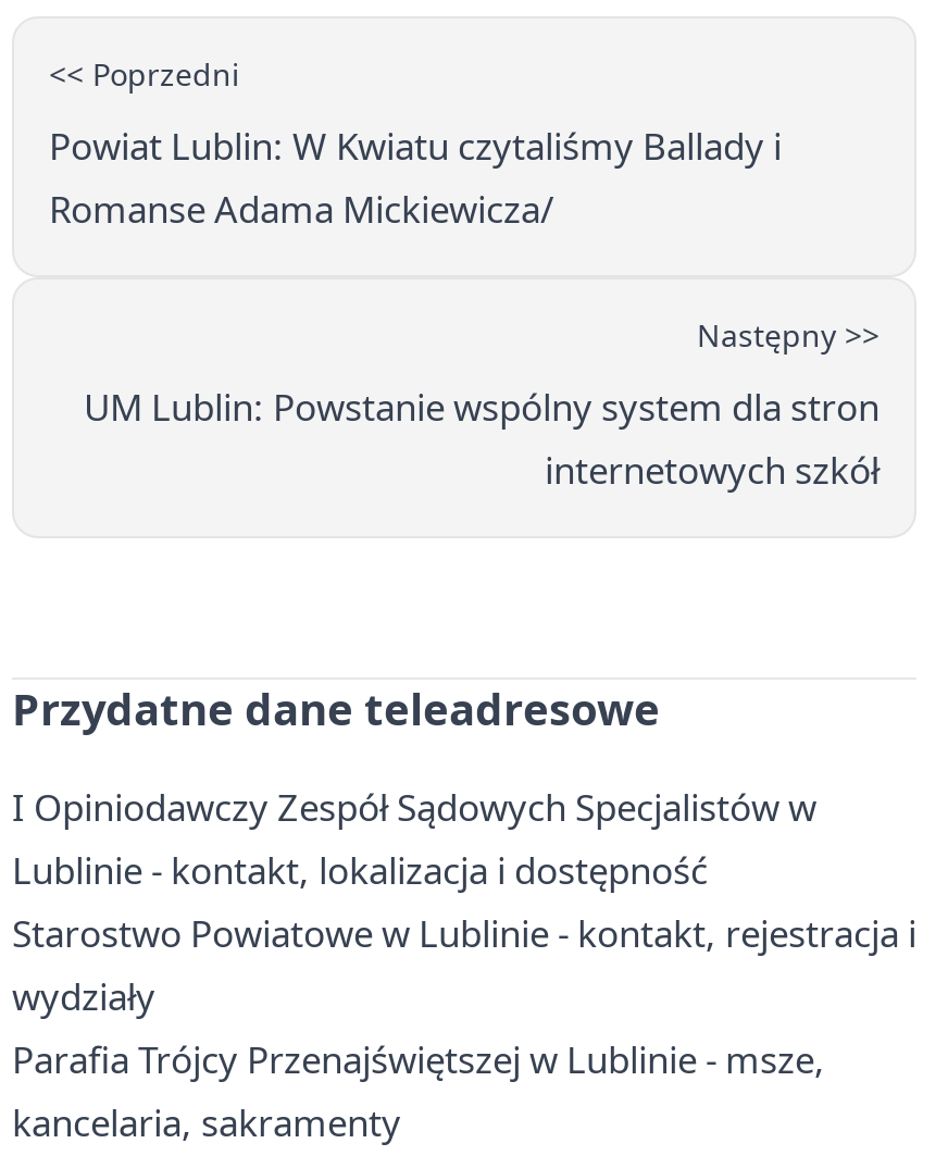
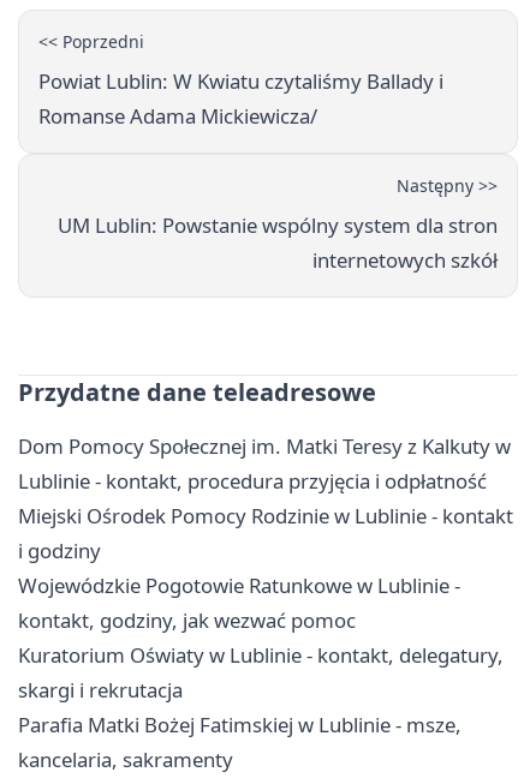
[12,783,916,1085] I Opiniodawczy Zespół Sądowych Specjalistów w | Lublinie - kontakt, lokalizacja i dostępność | Starostwo Powiatowe w Lublinie - kontakt, rejestracja i | wydziały | Parafia Trójcy Przenajświętszej w Lublinie - msze, -> [18,433,513,739] Dom Pomocy Społecznej im. Matki Teresy z Kalkuty w | Lublinie - kontakt, procedura przyjęcia i odpłatność | Miejski Ośrodek Pomocy Rodzinie w Lublinie - kontakt | i godziny | Wojewódzkie Pogotowie Ratunkowe w Lublinie - | kontakt, godziny, jak wezwać pomoc | Kuratorium Oświaty w Lublinie - kontakt, delegatury, | skargi i rekrutacja | Parafia Matki Bożej Fatimskiej w Lublinie - msze,

